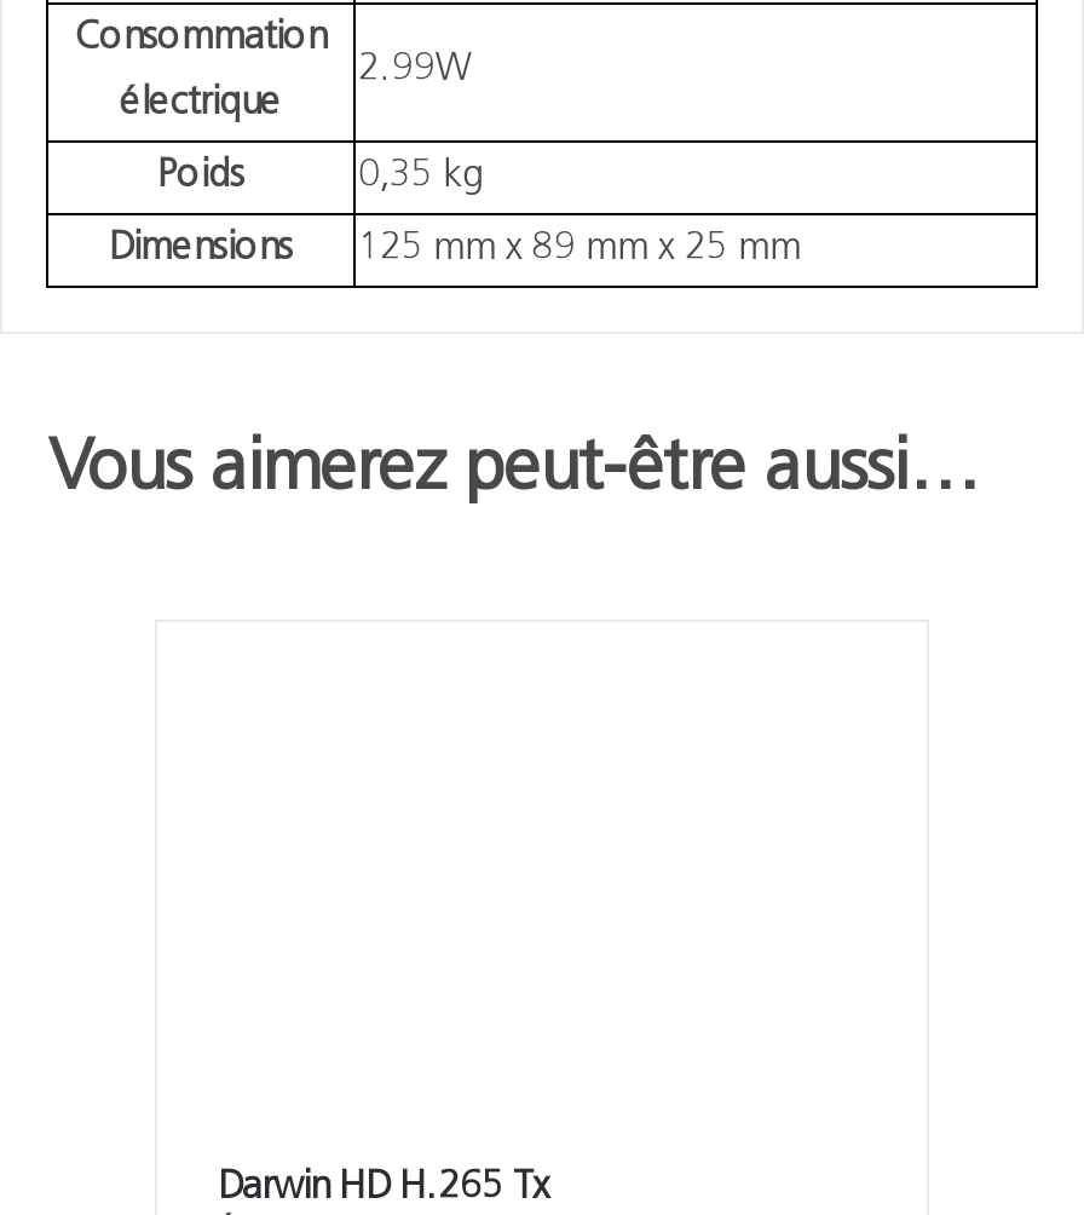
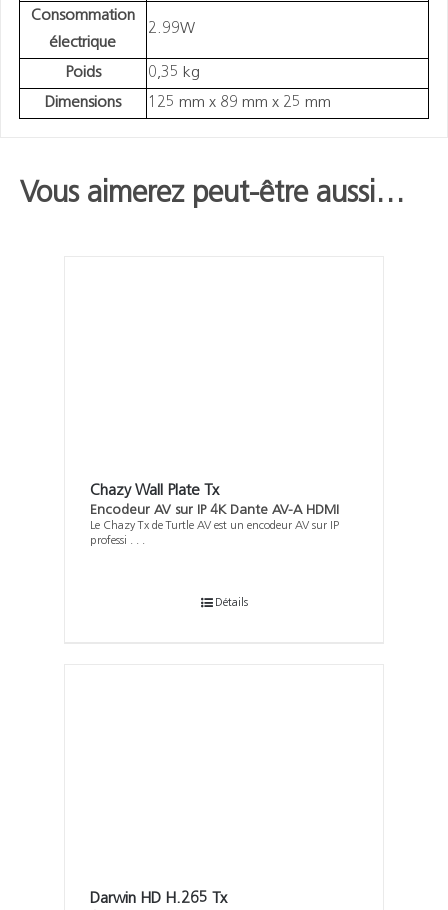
none -> [90,483,339,547] Chazy Wall Plate Tx | Encodeur AV sur IP 4K Dante AV-A HDMI | Le Chazy Tx de Turtle AV est un encodeur AV sur IP | professi . . .
none -> [214,597,247,609] Détails

